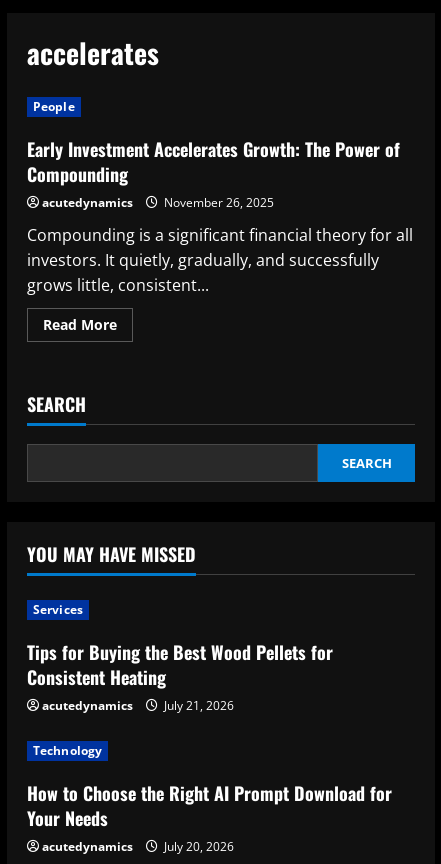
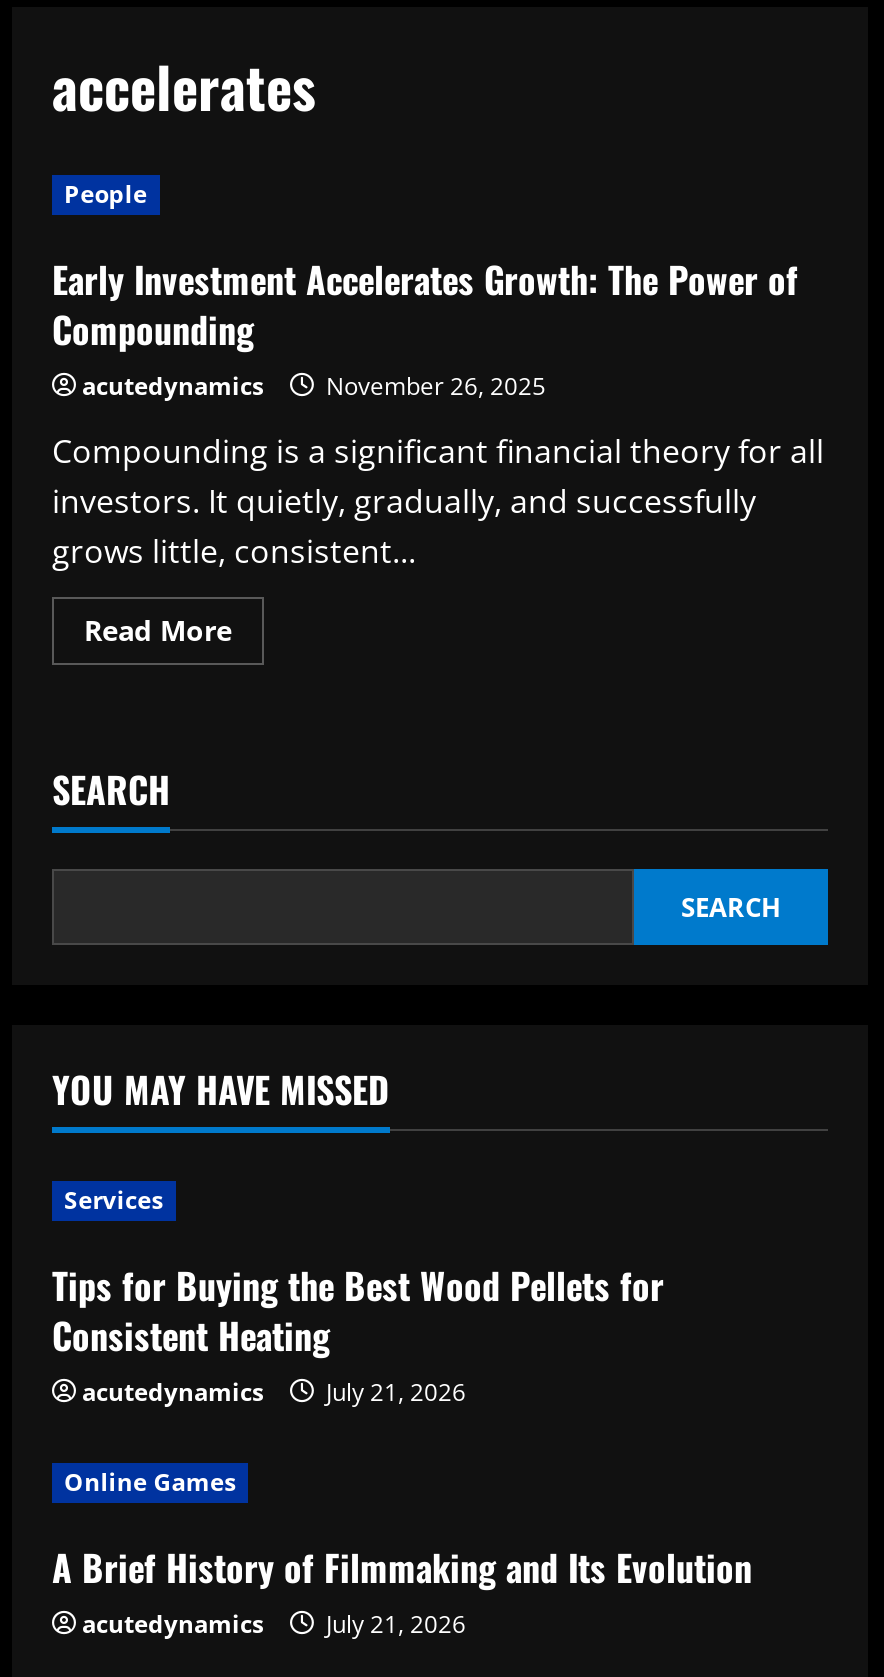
[33,742,102,759] Technology -> [64,1465,236,1499] Online Games
[27,780,392,831] How to Choose the Right AI Prompt Download for | Your Needs -> [52,1541,752,1593] A Brief History of Filmmaking and Its Evolution
[42,838,234,855] acutedynamics July 20, 2026 -> [82,1607,466,1641] acutedynamics July 21, 2026

